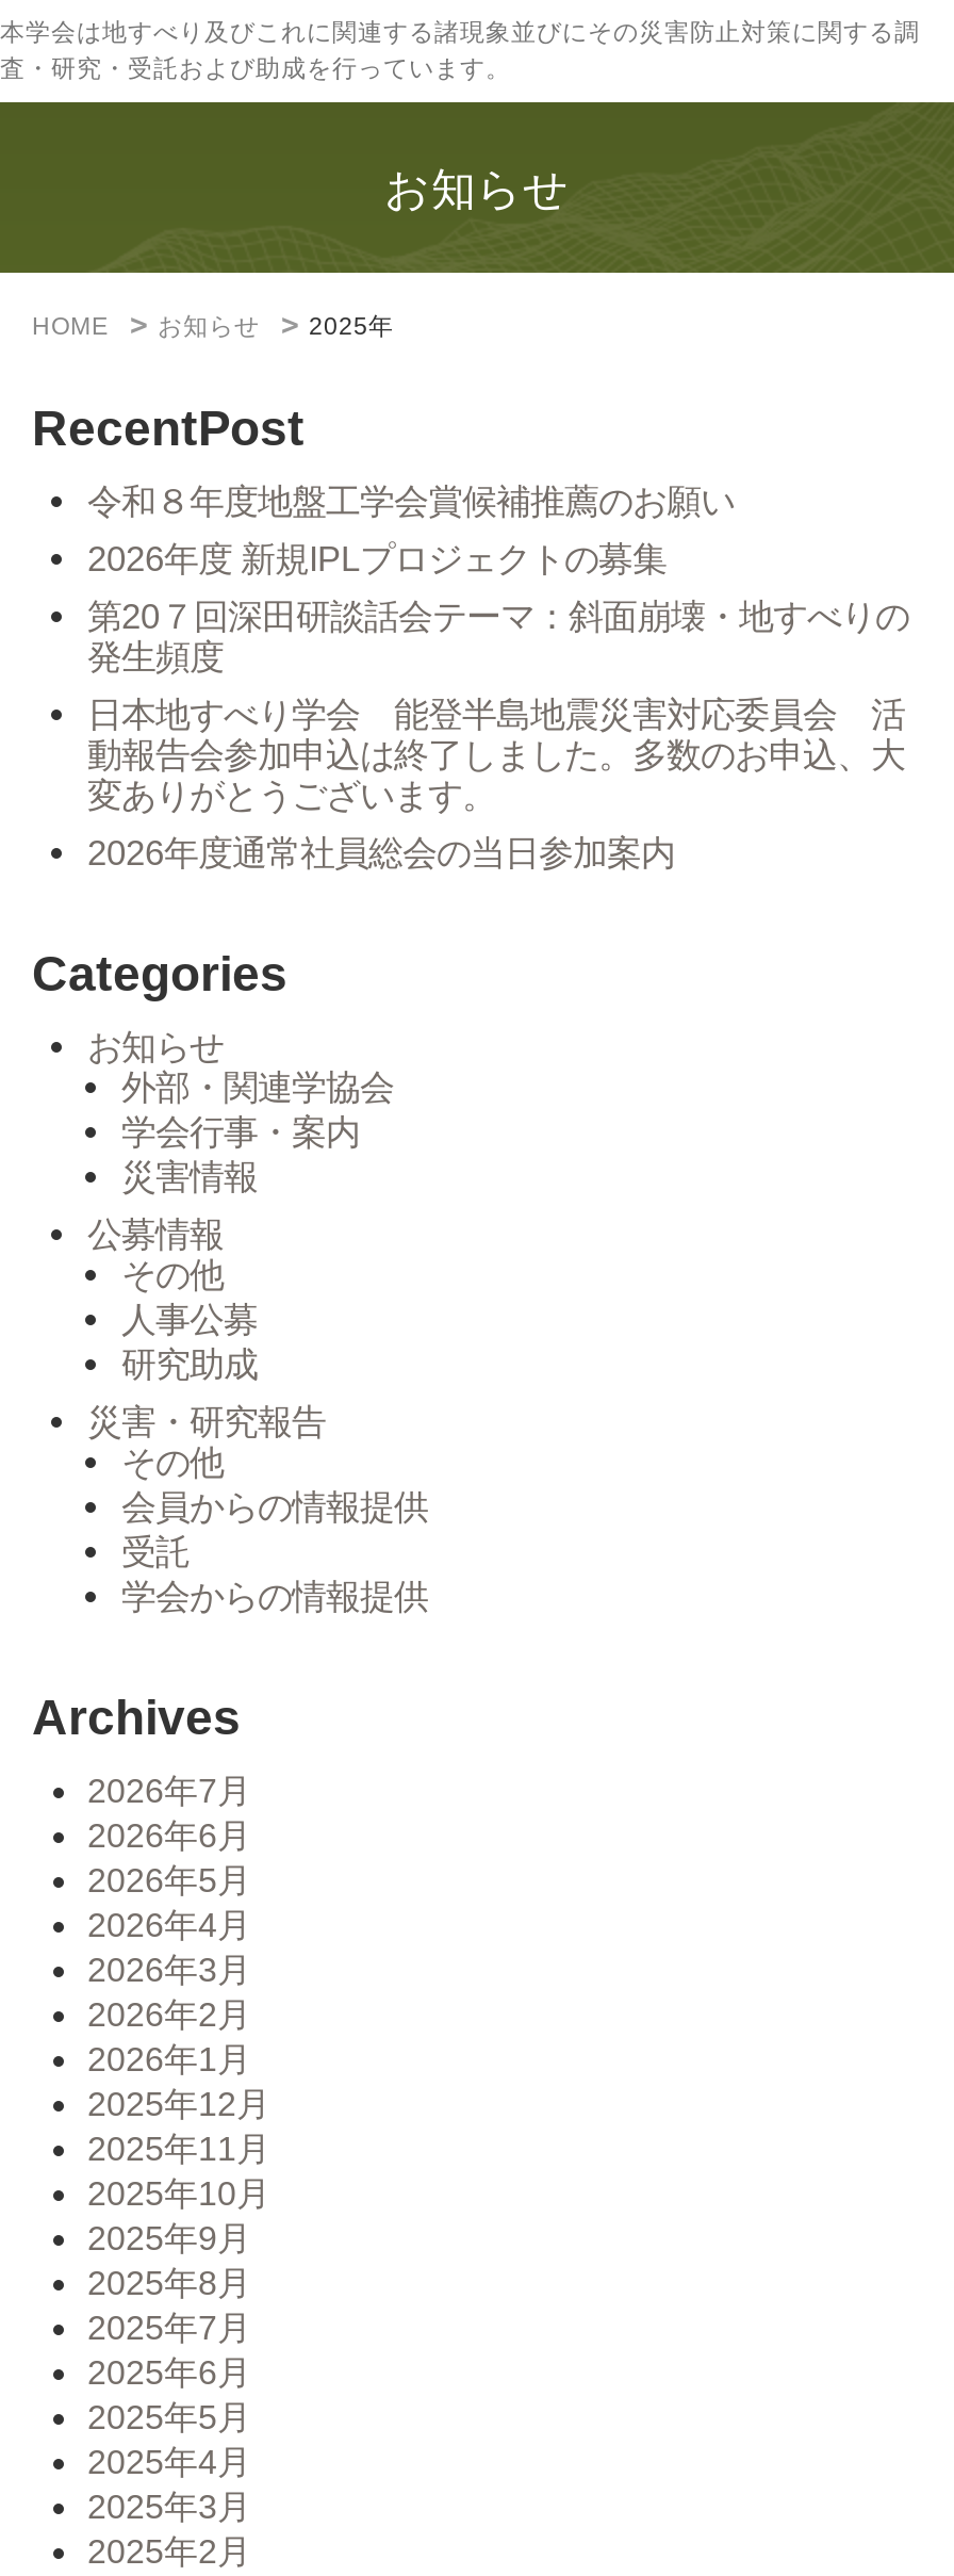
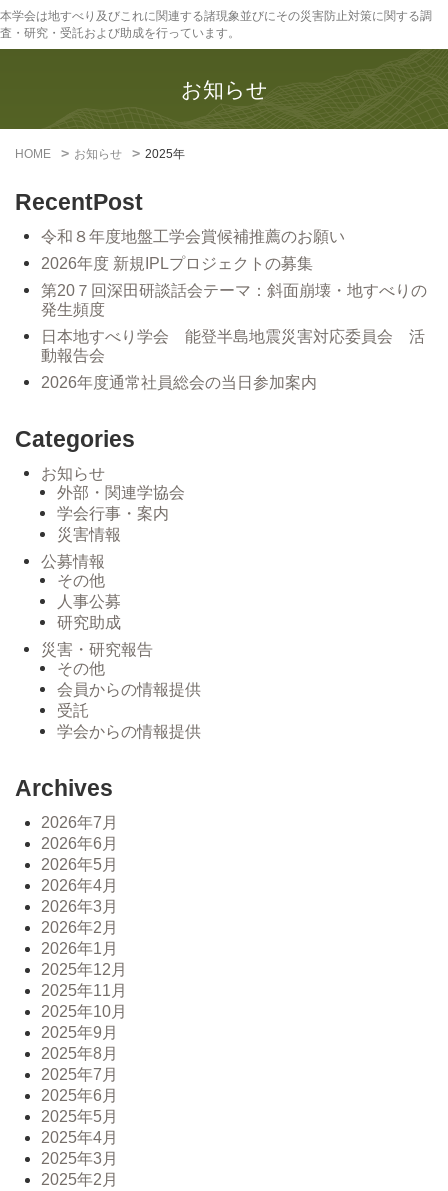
[87,735,905,814] 動報告会参加申込は終了しました。多数のお申込、大 | 変ありがとうございます。 -> [41,346,105,364] 動報告会

